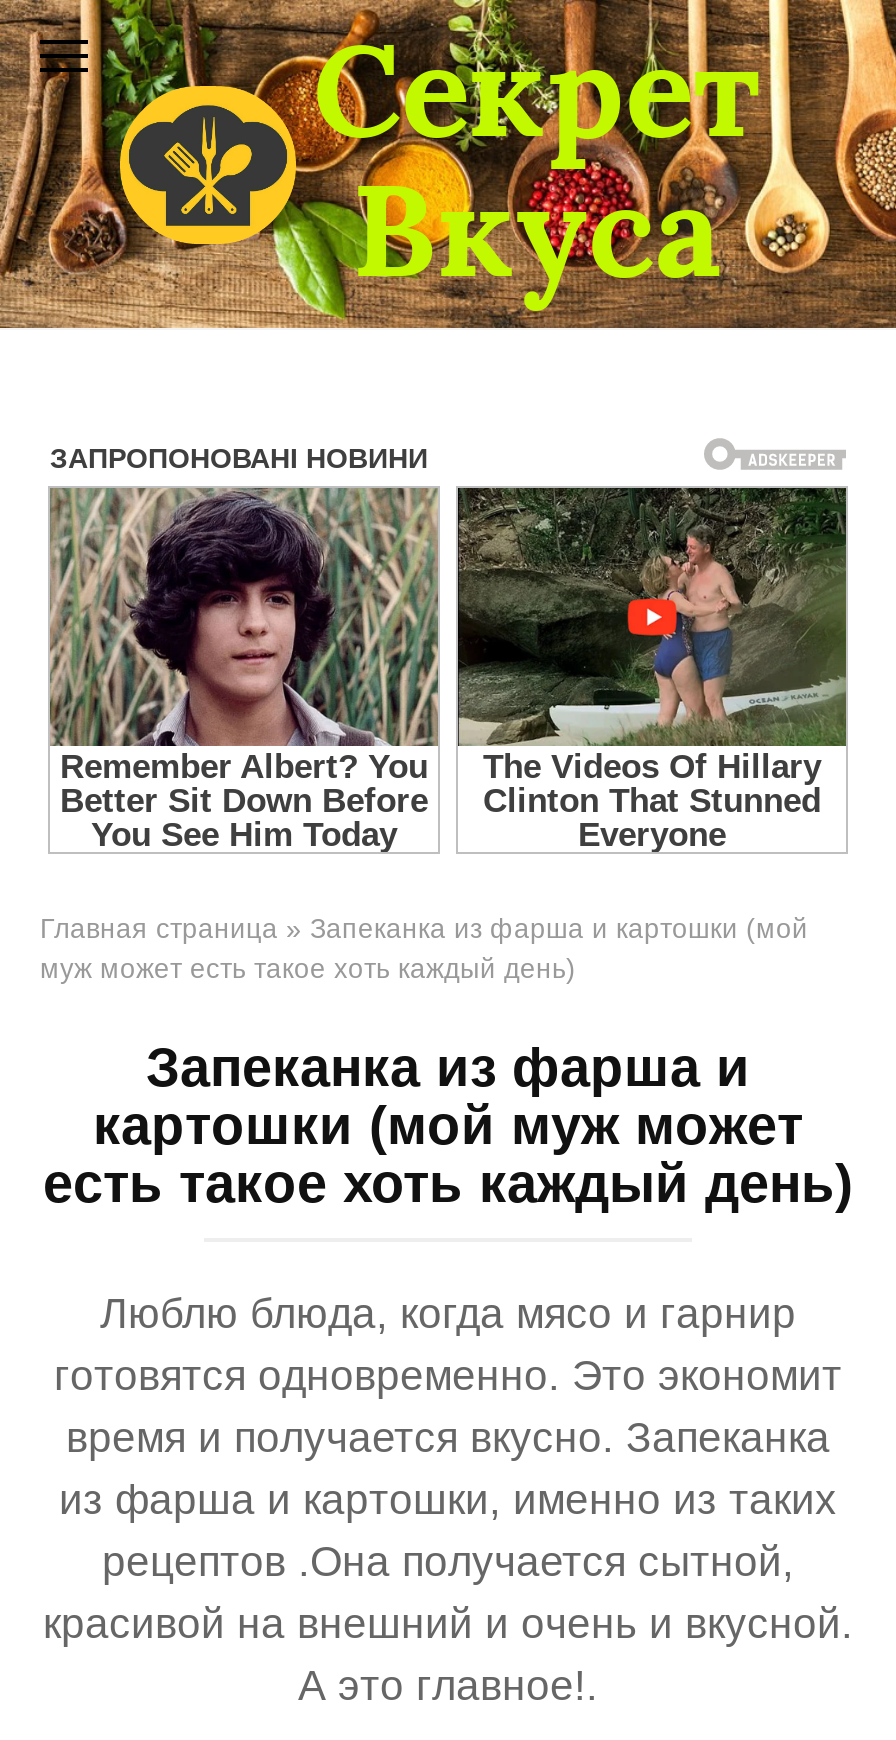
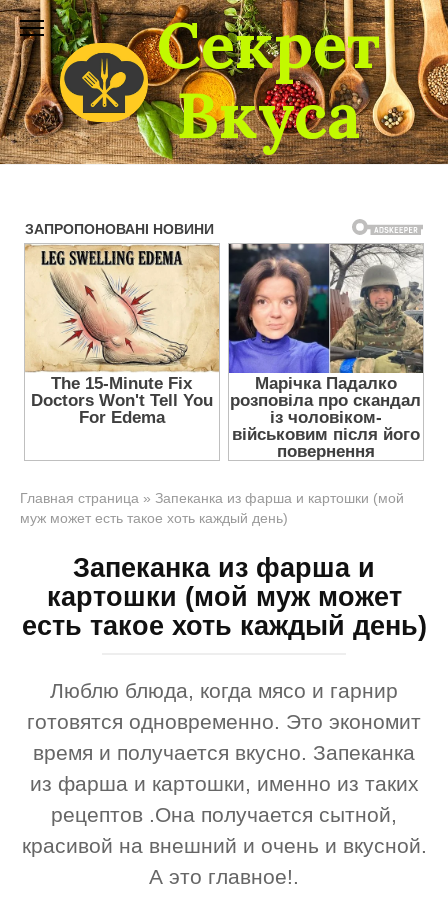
[48,486,440,854] [image] -> [25,244,220,423] [image]
[456,486,848,854] [image] -> [228,243,424,461] [image]

